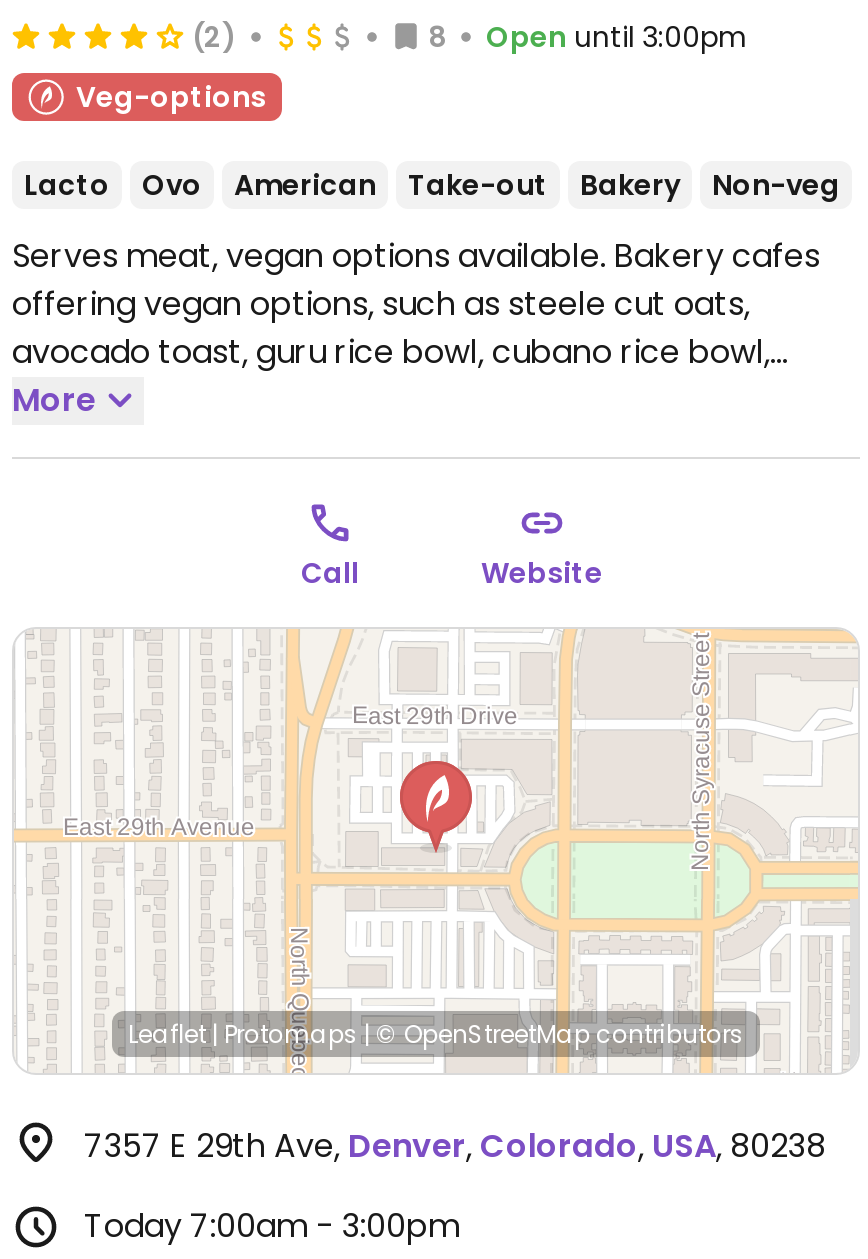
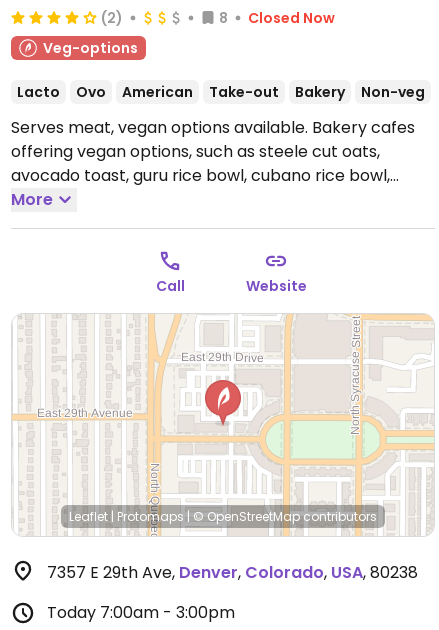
[486,16,748,56] Open until 3:00pm -> [248,8,335,28] Closed Now

